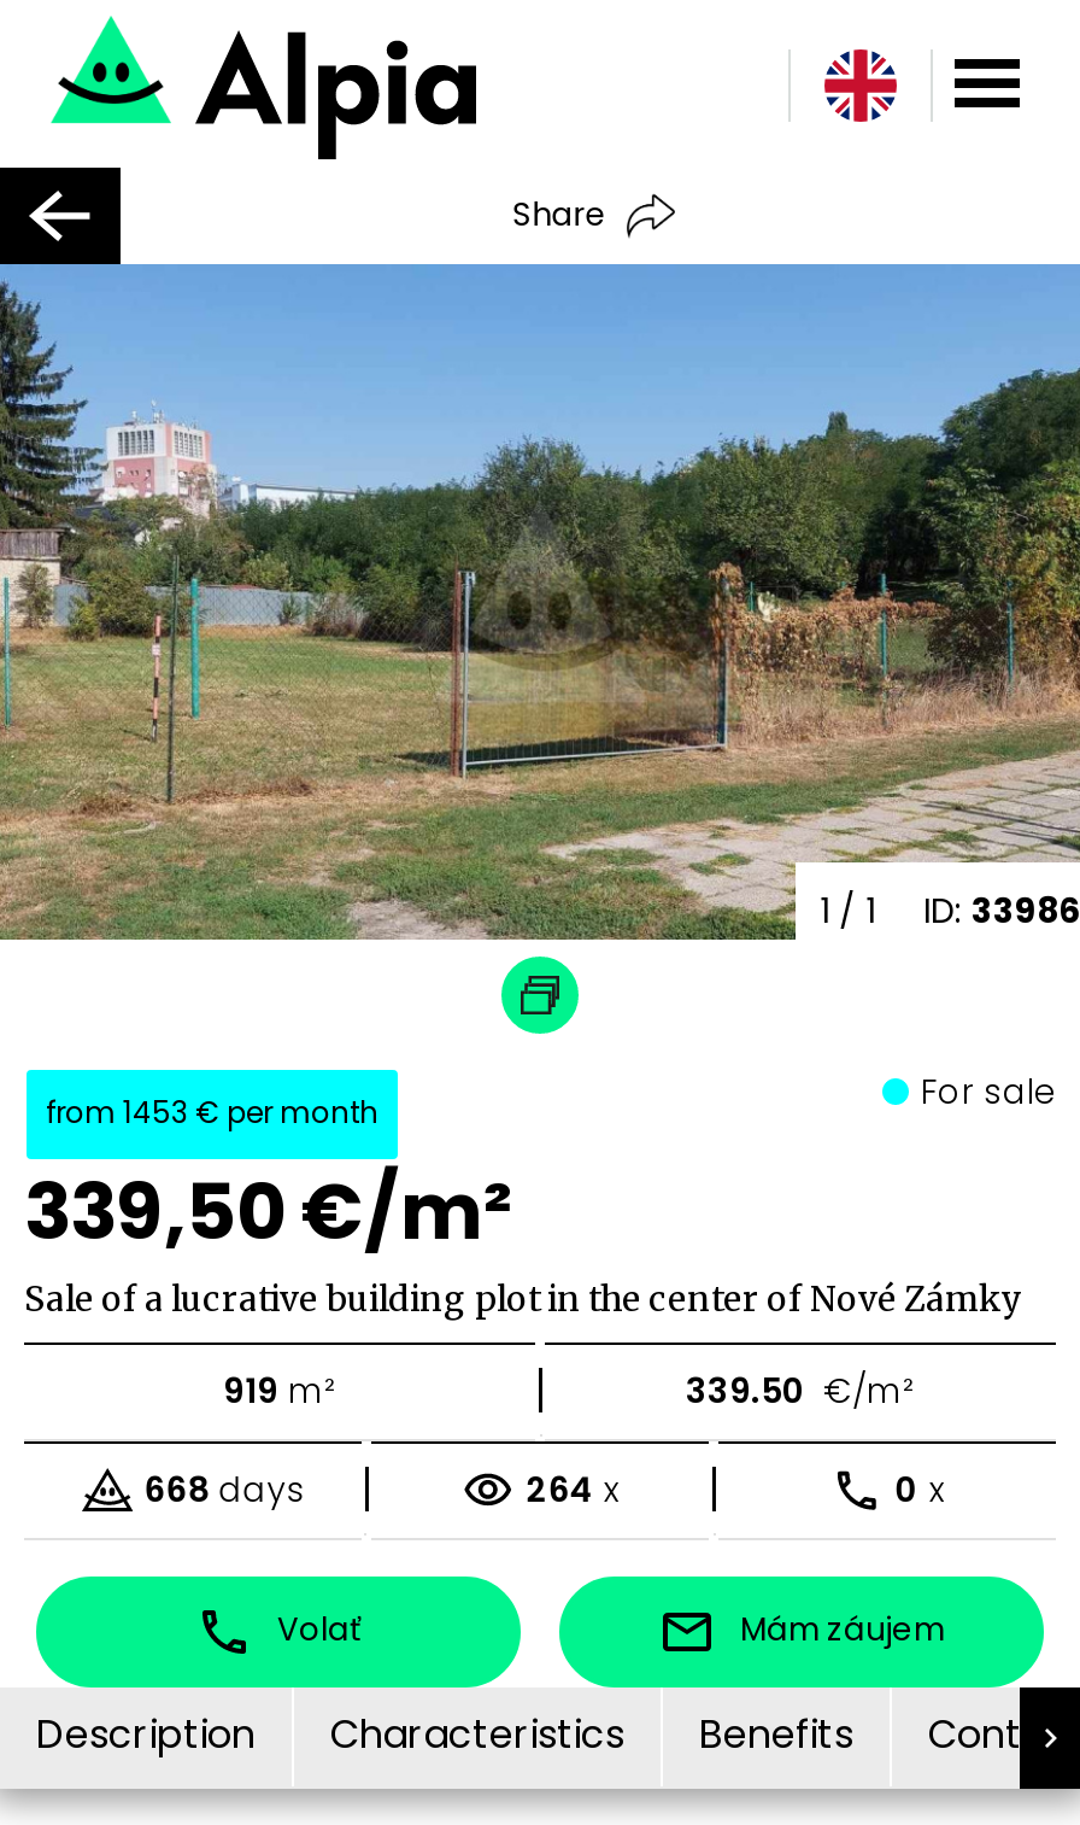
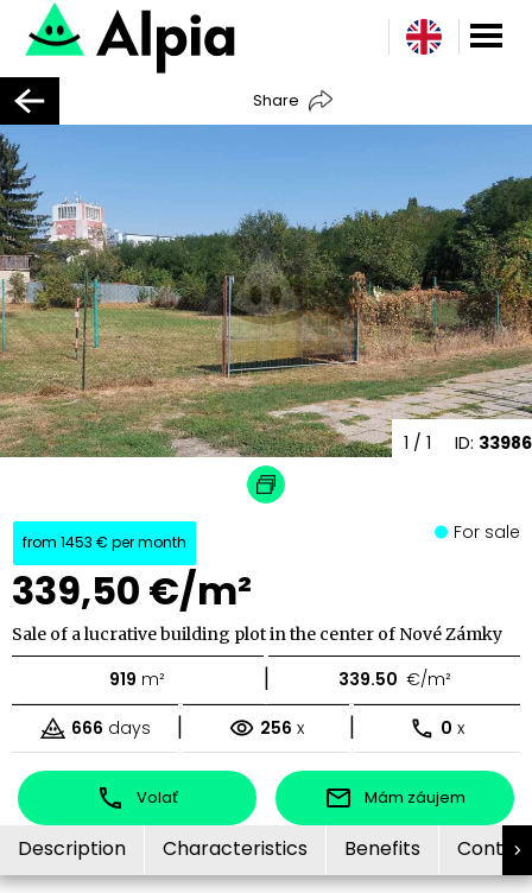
[144,1466,306,1514] 668 days -> [71,716,151,740] 666 days
[526,1466,618,1514] 264 x -> [260,716,304,740] 256 x

